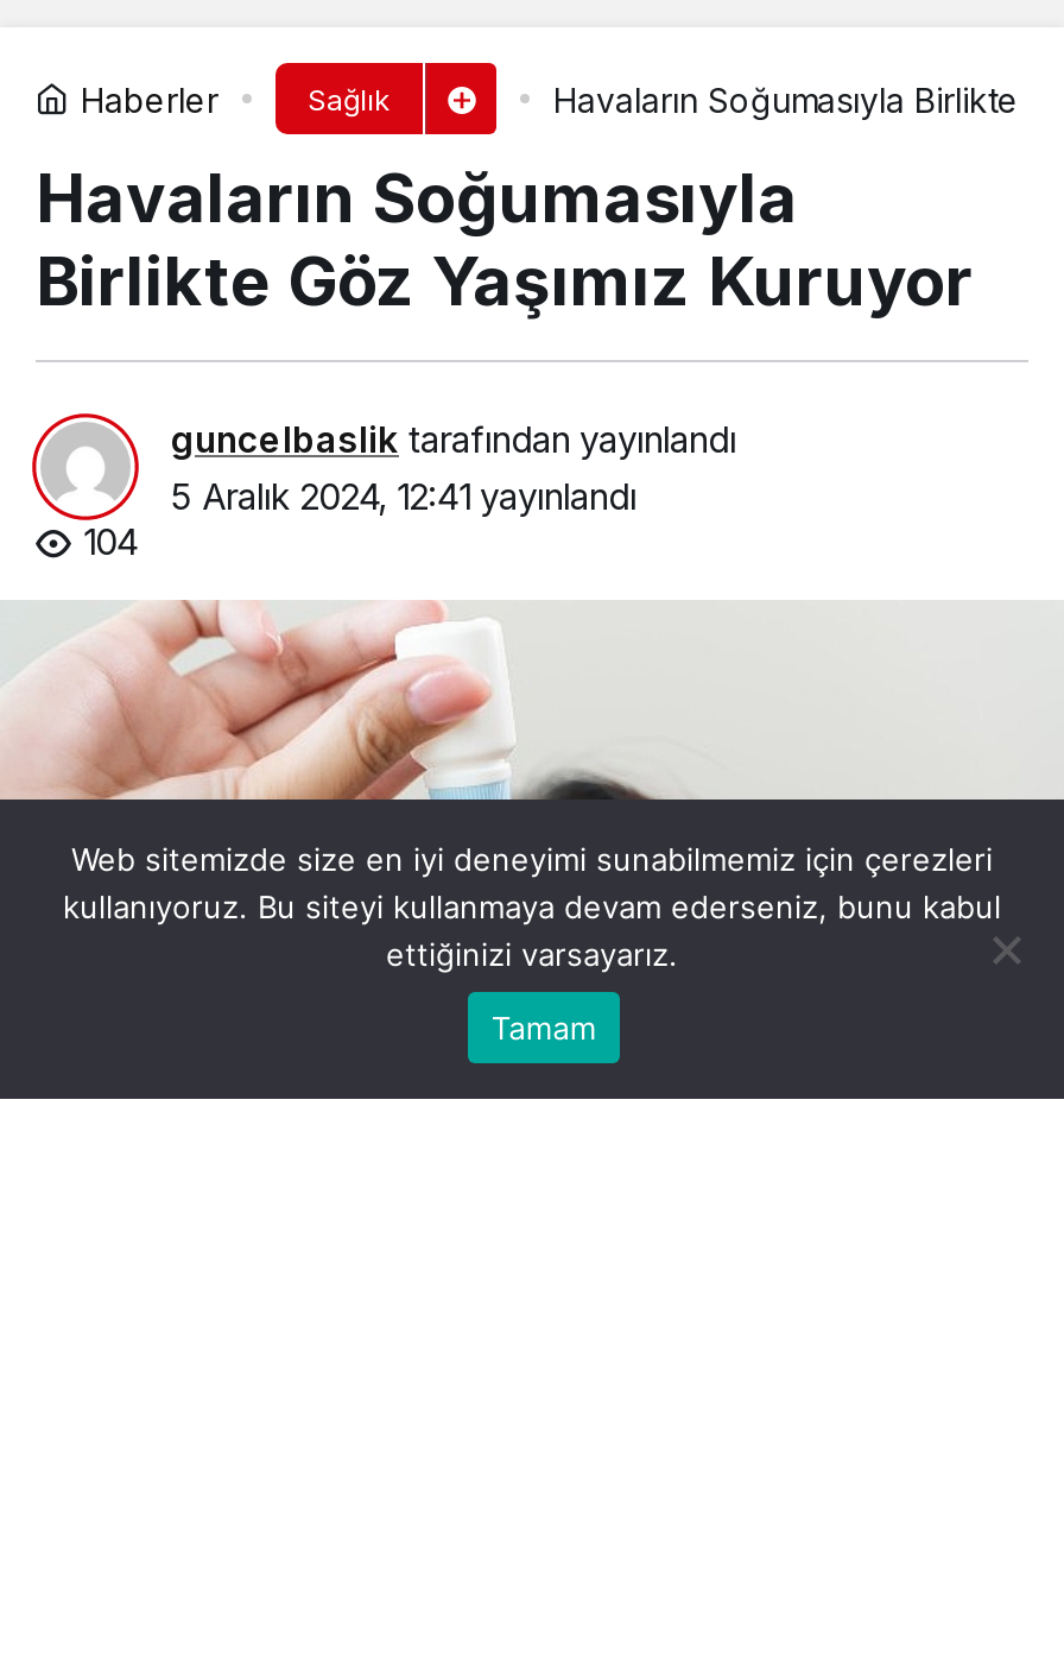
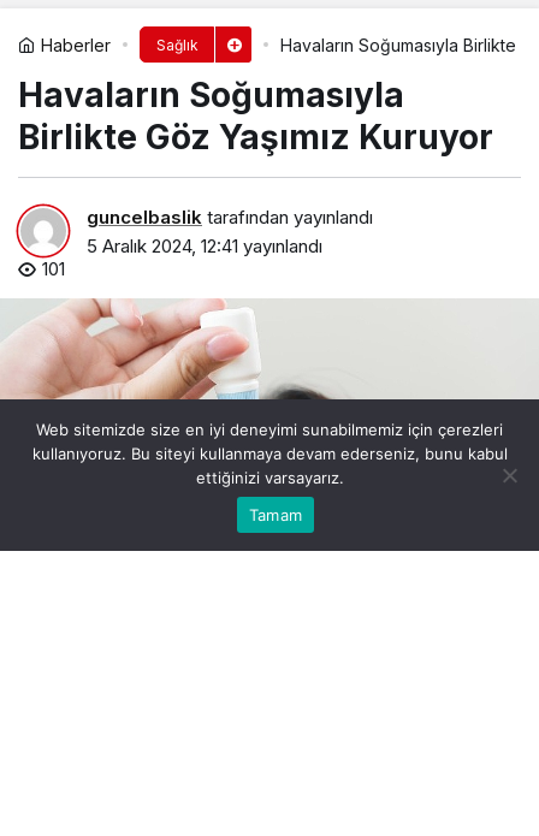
[83,519,138,564] 104 -> [42,257,65,280] 101

